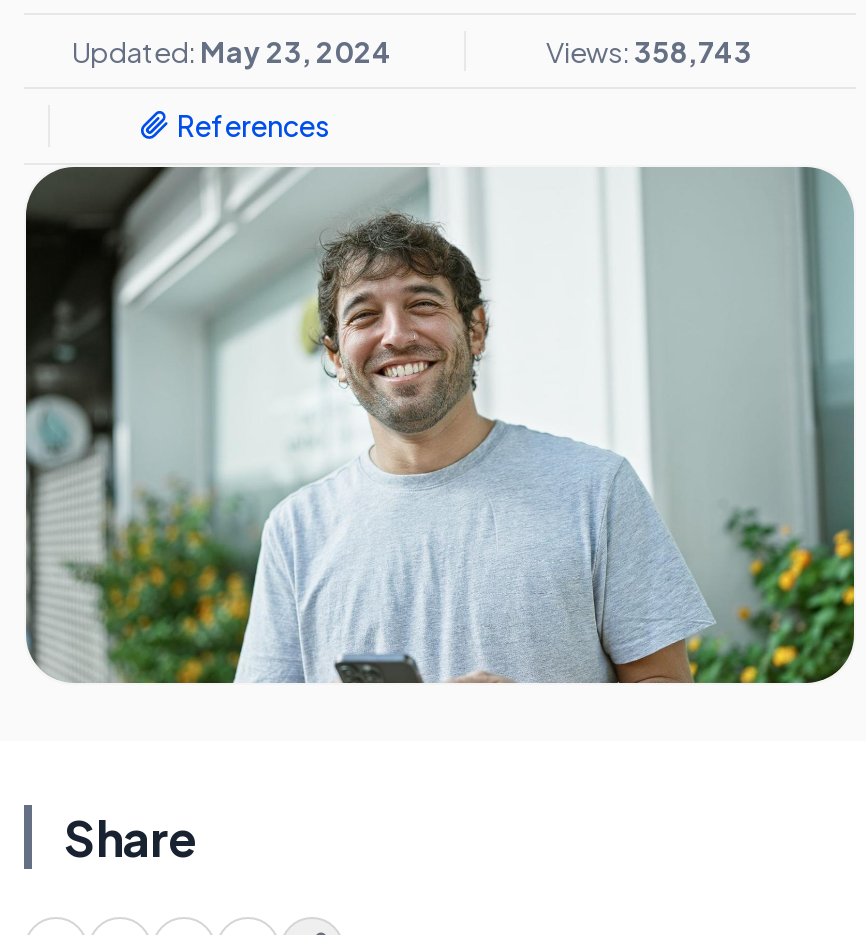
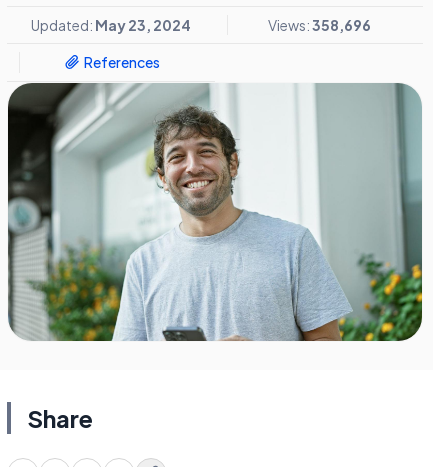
[546,32,752,68] Views: 358,743 -> [268,16,371,34] Views: 358,696

